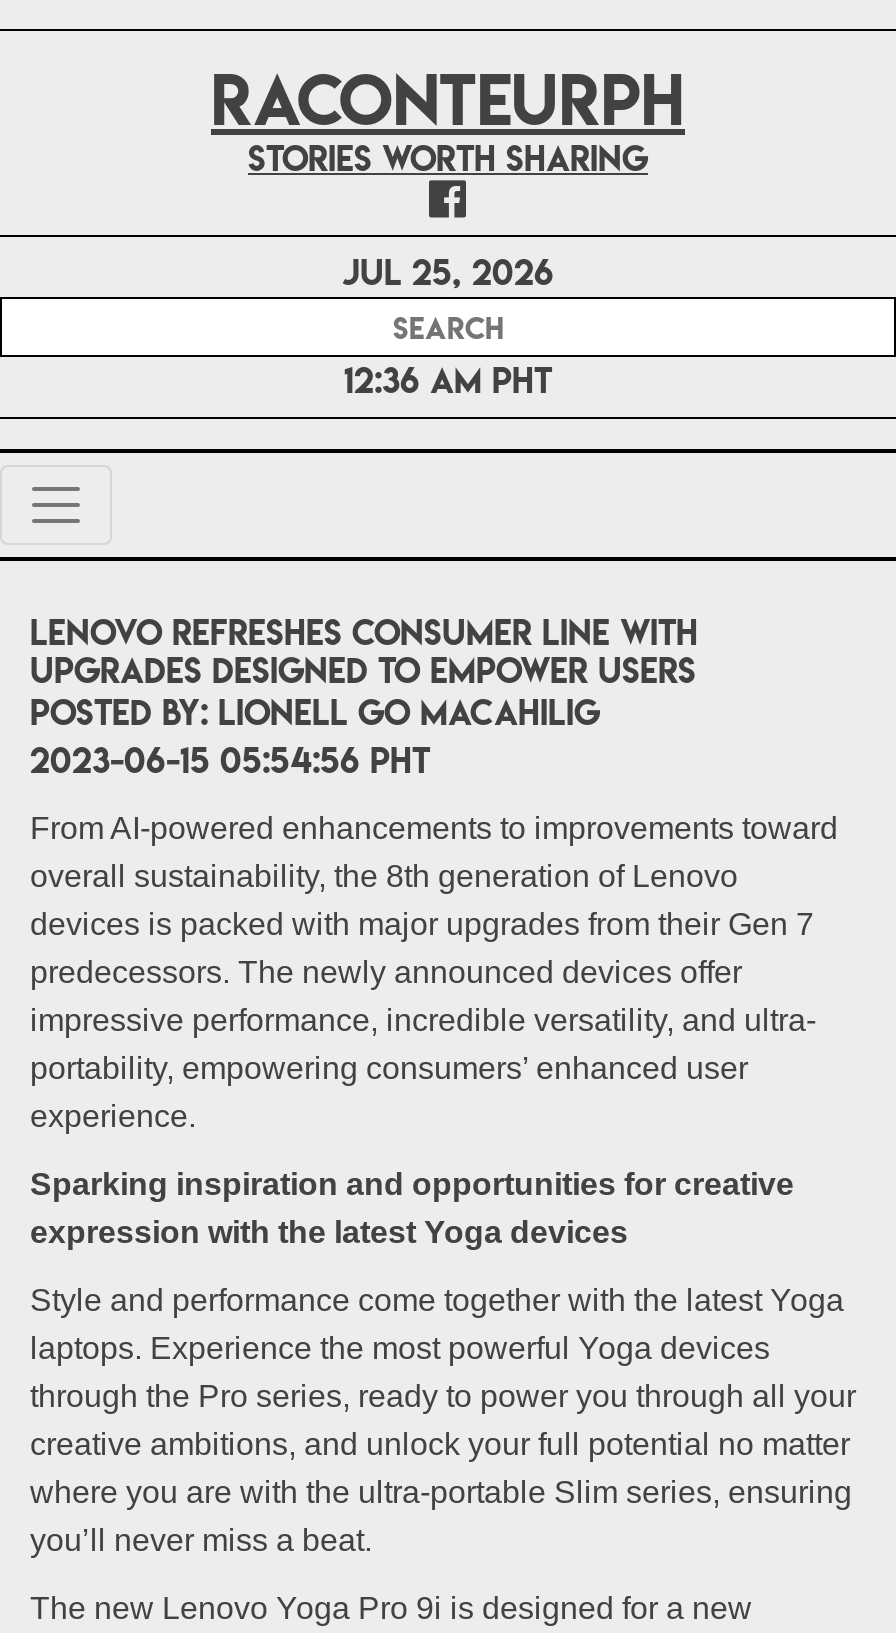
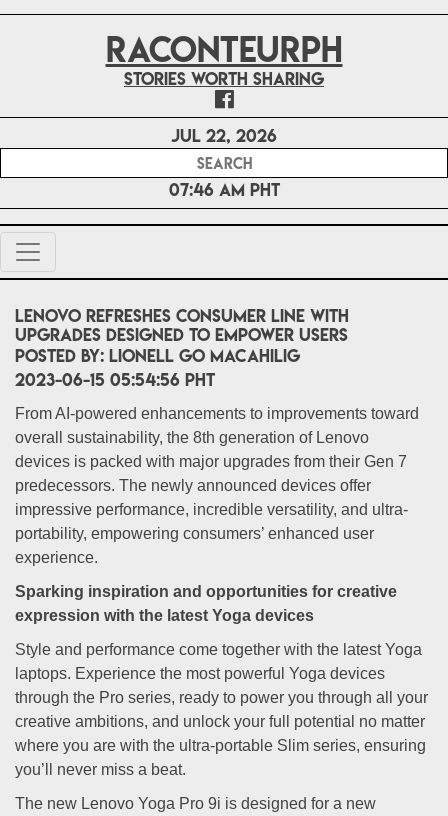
[342,249,554,295] Jul 25, 2026 -> [171,124,277,147] Jul 22, 2026
[344,357,552,403] 12:36 AM PHT -> [168,178,279,201] 07:46 AM PHT

